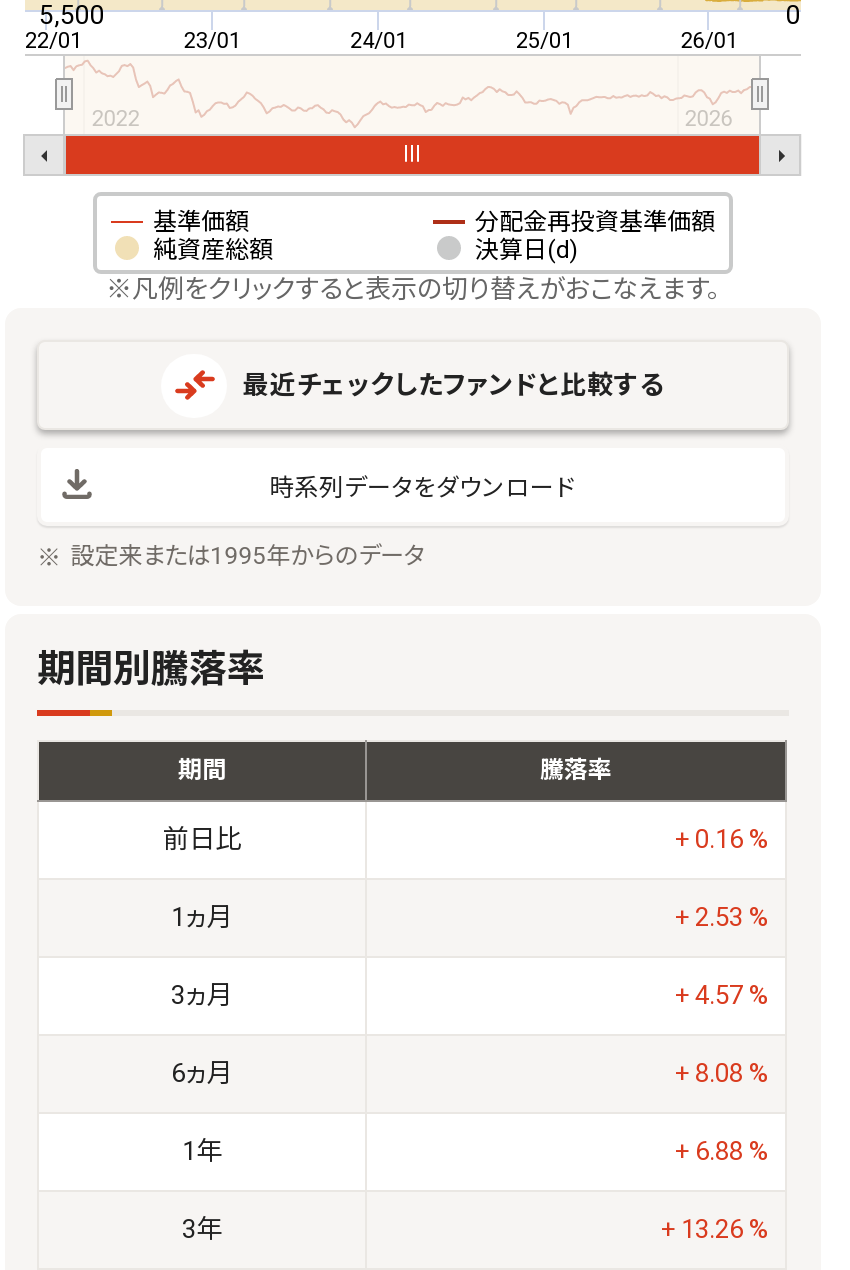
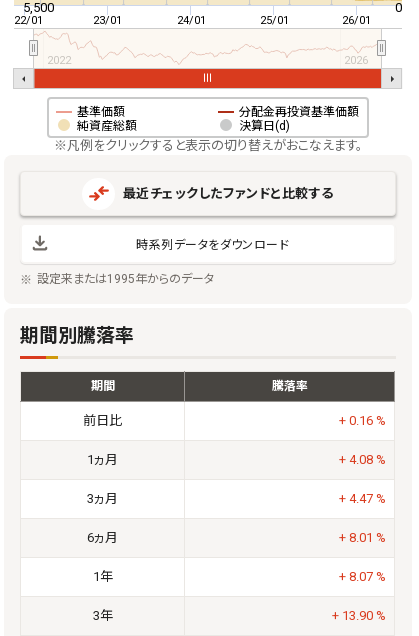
[675,902,769,932] + 2.53 % -> [339,452,386,467] + 4.08 %
[675,980,769,1010] + 4.57 % -> [339,491,386,506] + 4.47 %
[675,1058,769,1088] + 8.08 % -> [339,530,386,545] + 8.01 %
[675,1136,769,1166] + 6.88 % -> [339,569,386,584] + 8.07 %
[661,1214,769,1244] + 13.26 % -> [332,608,386,623] + 13.90 %

